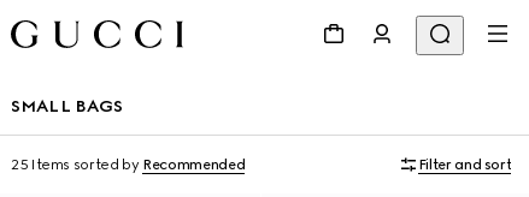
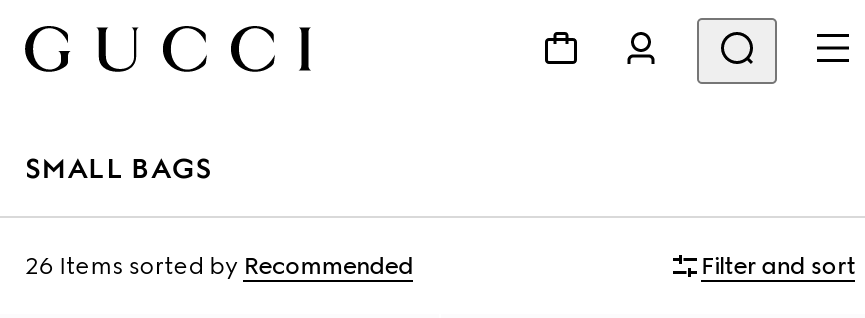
[11,156,245,173] 25 Items sorted by Recommended -> [25,252,413,280] 26 Items sorted by Recommended

